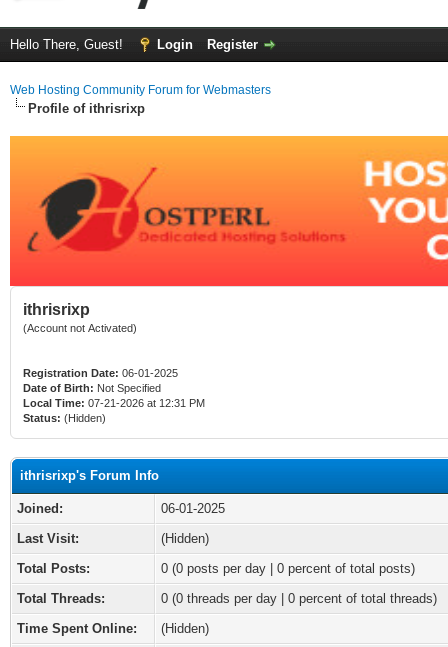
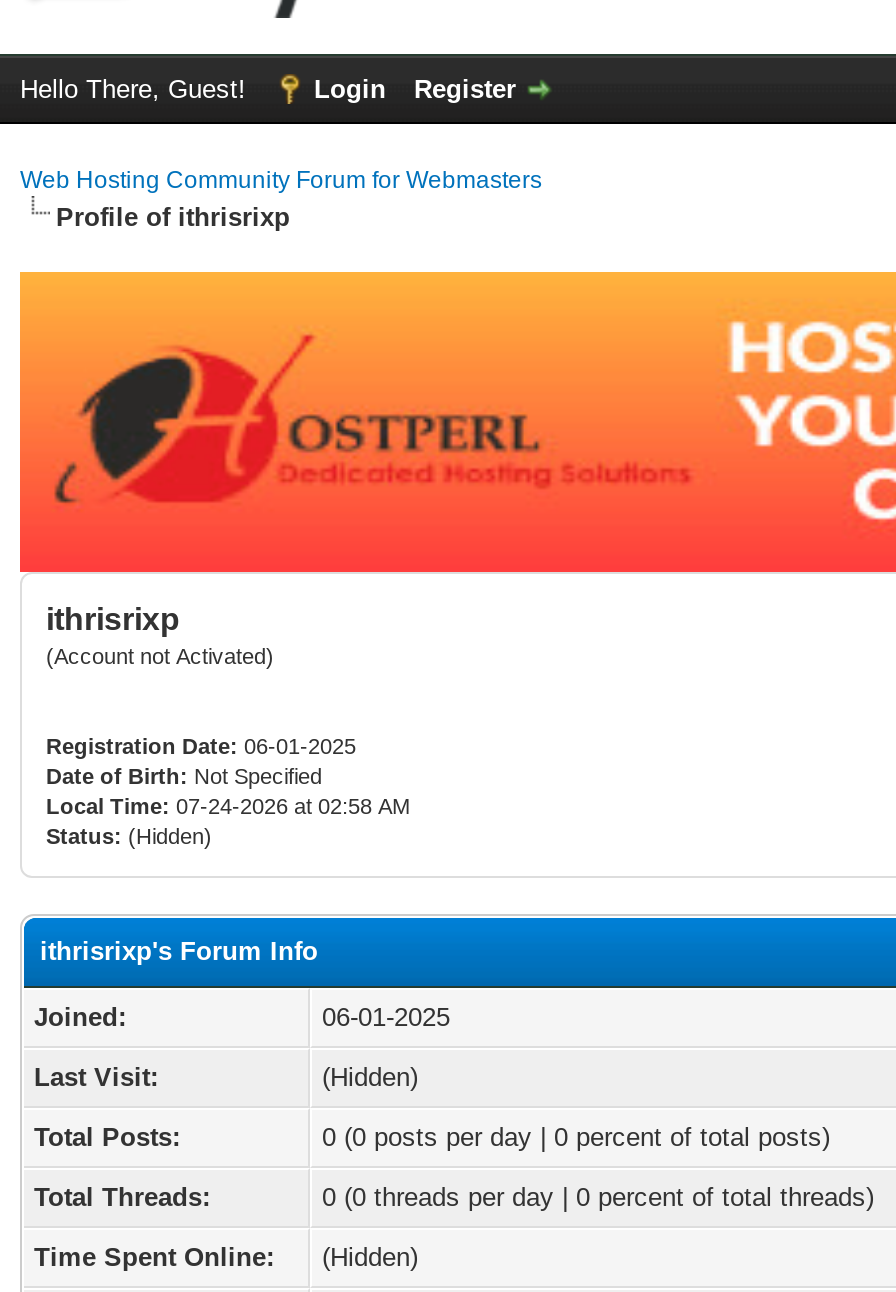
[23,397,205,409] Local Time: 07-21-2026 at 12:31 PM -> [46,794,410,818] Local Time: 07-24-2026 at 02:58 AM

